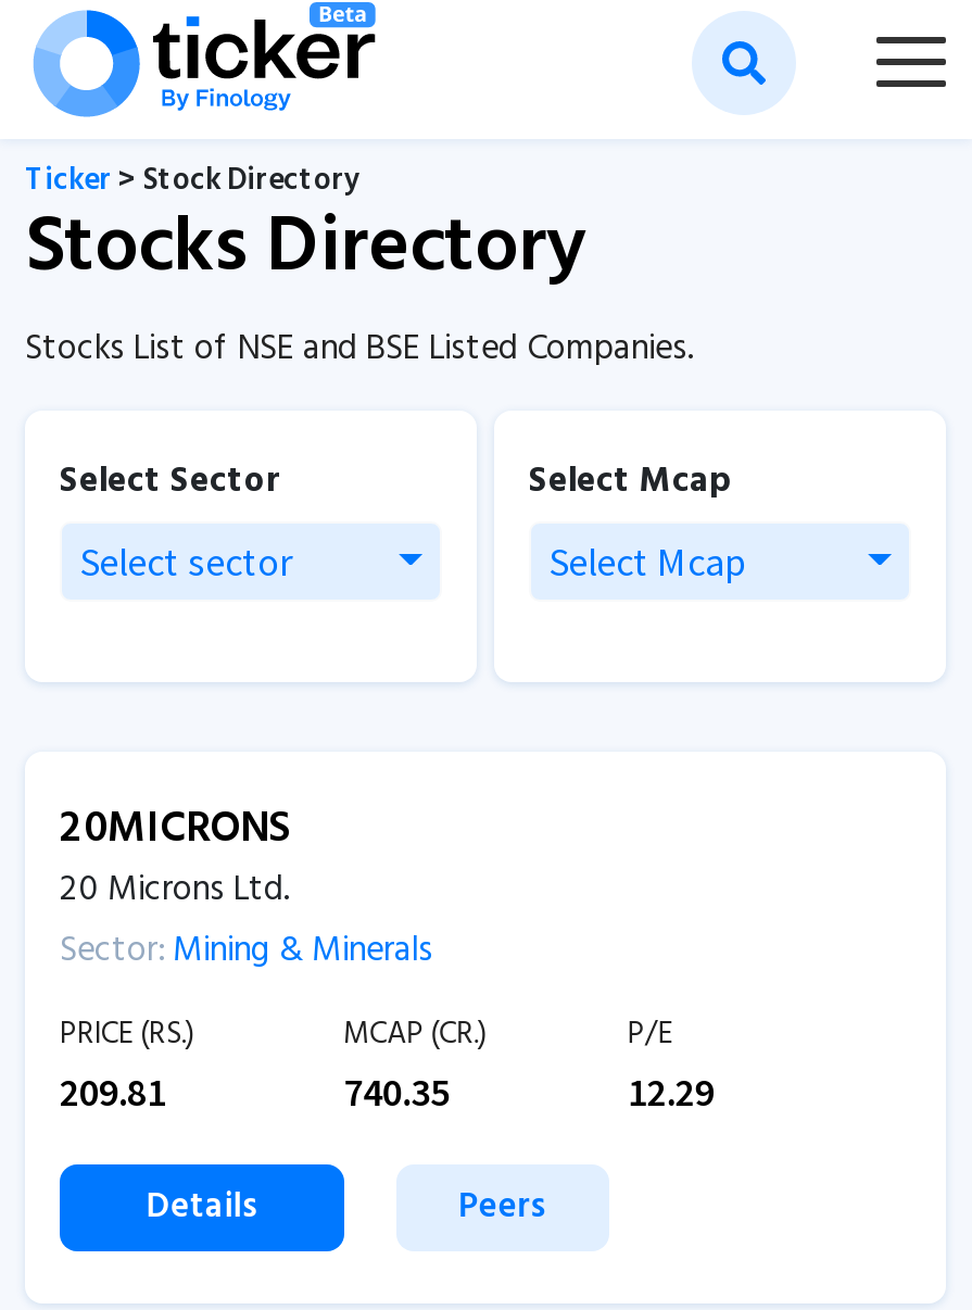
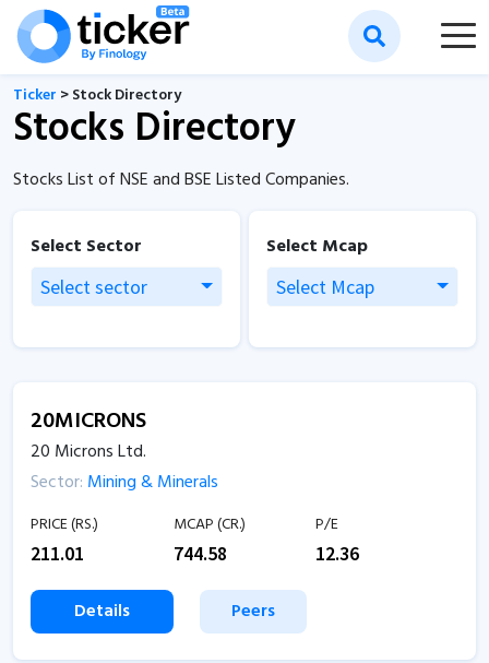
[60,1067,166,1117] 209.81 -> [31,541,84,566] 211.01
[344,1067,450,1117] 740.35 -> [173,541,227,566] 744.58
[627,1067,714,1117] 12.29 -> [316,541,359,566] 12.36

